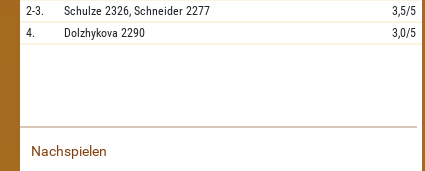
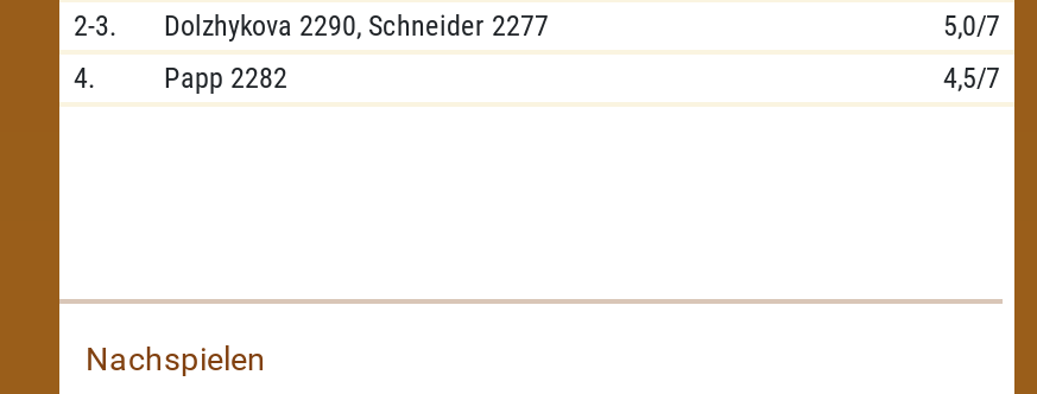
[64,4,210,18] Schulze 2326, Schneider 2277 -> [164,9,549,43] Dolzhykova 2290, Schneider 2277
[392,4,416,18] 3,5/5 -> [943,9,1000,43] 5,0/7
[64,26,416,40] Dolzhykova 2290 | 3,0/5 -> [164,62,1000,95] Papp 2282 | 4,5/7

